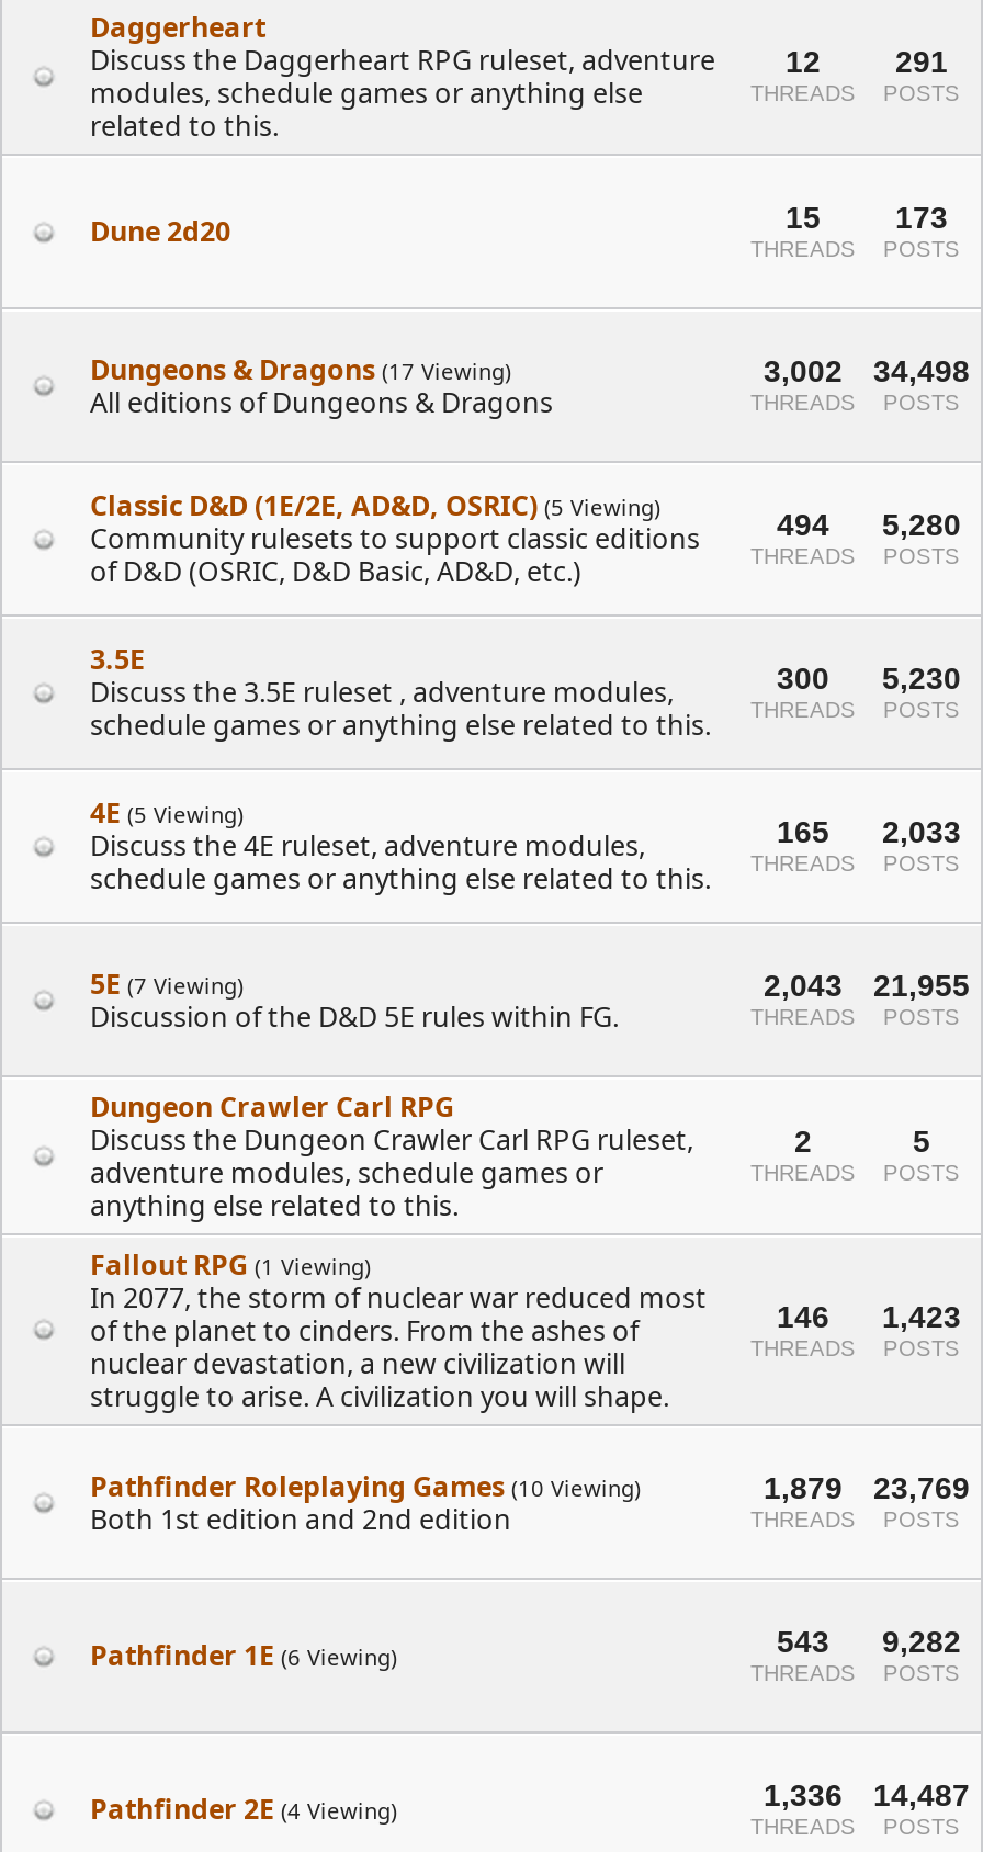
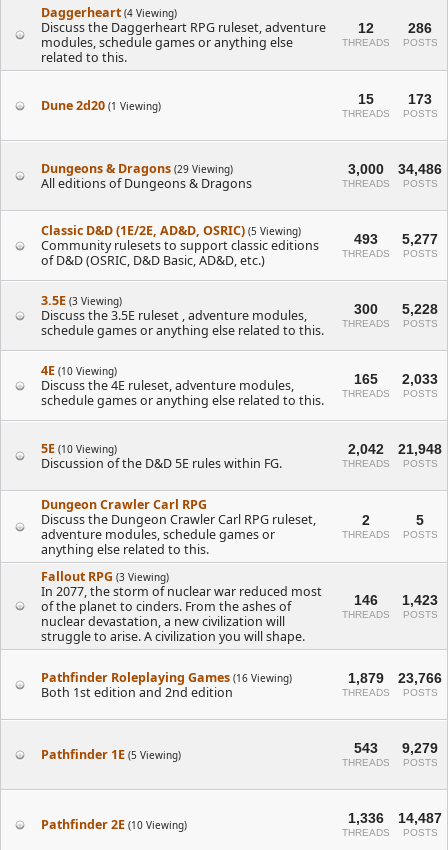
[90,9,265,46] Daggerheart -> [41,4,177,21] Daggerheart (4 Viewing)
[895,44,948,79] 291 -> [408,20,432,36] 286
[90,213,230,250] Dune 2d20 -> [41,97,161,114] Dune 2d20 (1 Viewing)
[90,351,511,389] Dungeons & Dragons (17 Viewing) -> [41,160,233,177] Dungeons & Dragons (29 Viewing)
[764,354,843,389] 3,002 -> [348,161,384,177] 3,000
[873,354,970,389] 34,498 -> [398,161,442,177] 34,486
[777,507,829,542] 494 -> [354,231,378,247] 493
[882,507,961,542] 5,280 -> [402,231,438,247] 5,277
[90,641,145,678] 3.5E -> [41,292,122,309] 3.5E (3 Viewing)
[777,661,961,696] 300 5,230 -> [354,301,438,317] 300 5,228
[90,795,244,832] 4E (5 Viewing) -> [41,362,117,379] 4E (10 Viewing)
[90,966,244,1003] 5E (7 Viewing) -> [41,440,117,457] 5E (10 Viewing)
[764,968,843,1003] 2,043 -> [348,441,384,457] 2,042
[873,968,970,1003] 21,955 -> [398,441,442,457] 21,948
[90,1247,371,1284] Fallout RPG (1 Viewing) -> [41,568,169,585] Fallout RPG (3 Viewing)
[90,1468,641,1506] Pathfinder Roleplaying Games (10 Viewing) -> [41,669,292,686] Pathfinder Roleplaying Games (16 Viewing)
[764,1470,970,1506] 1,879 23,769 -> [348,670,442,686] 1,879 23,766
[777,1624,961,1659] 543 9,282 -> [354,740,438,756] 543 9,279
[90,1637,397,1674] Pathfinder 1E (6 Viewing) -> [41,746,181,763] Pathfinder 1E (5 Viewing)
[90,1791,397,1828] Pathfinder 2E (4 Viewing) -> [41,816,187,833] Pathfinder 2E (10 Viewing)

